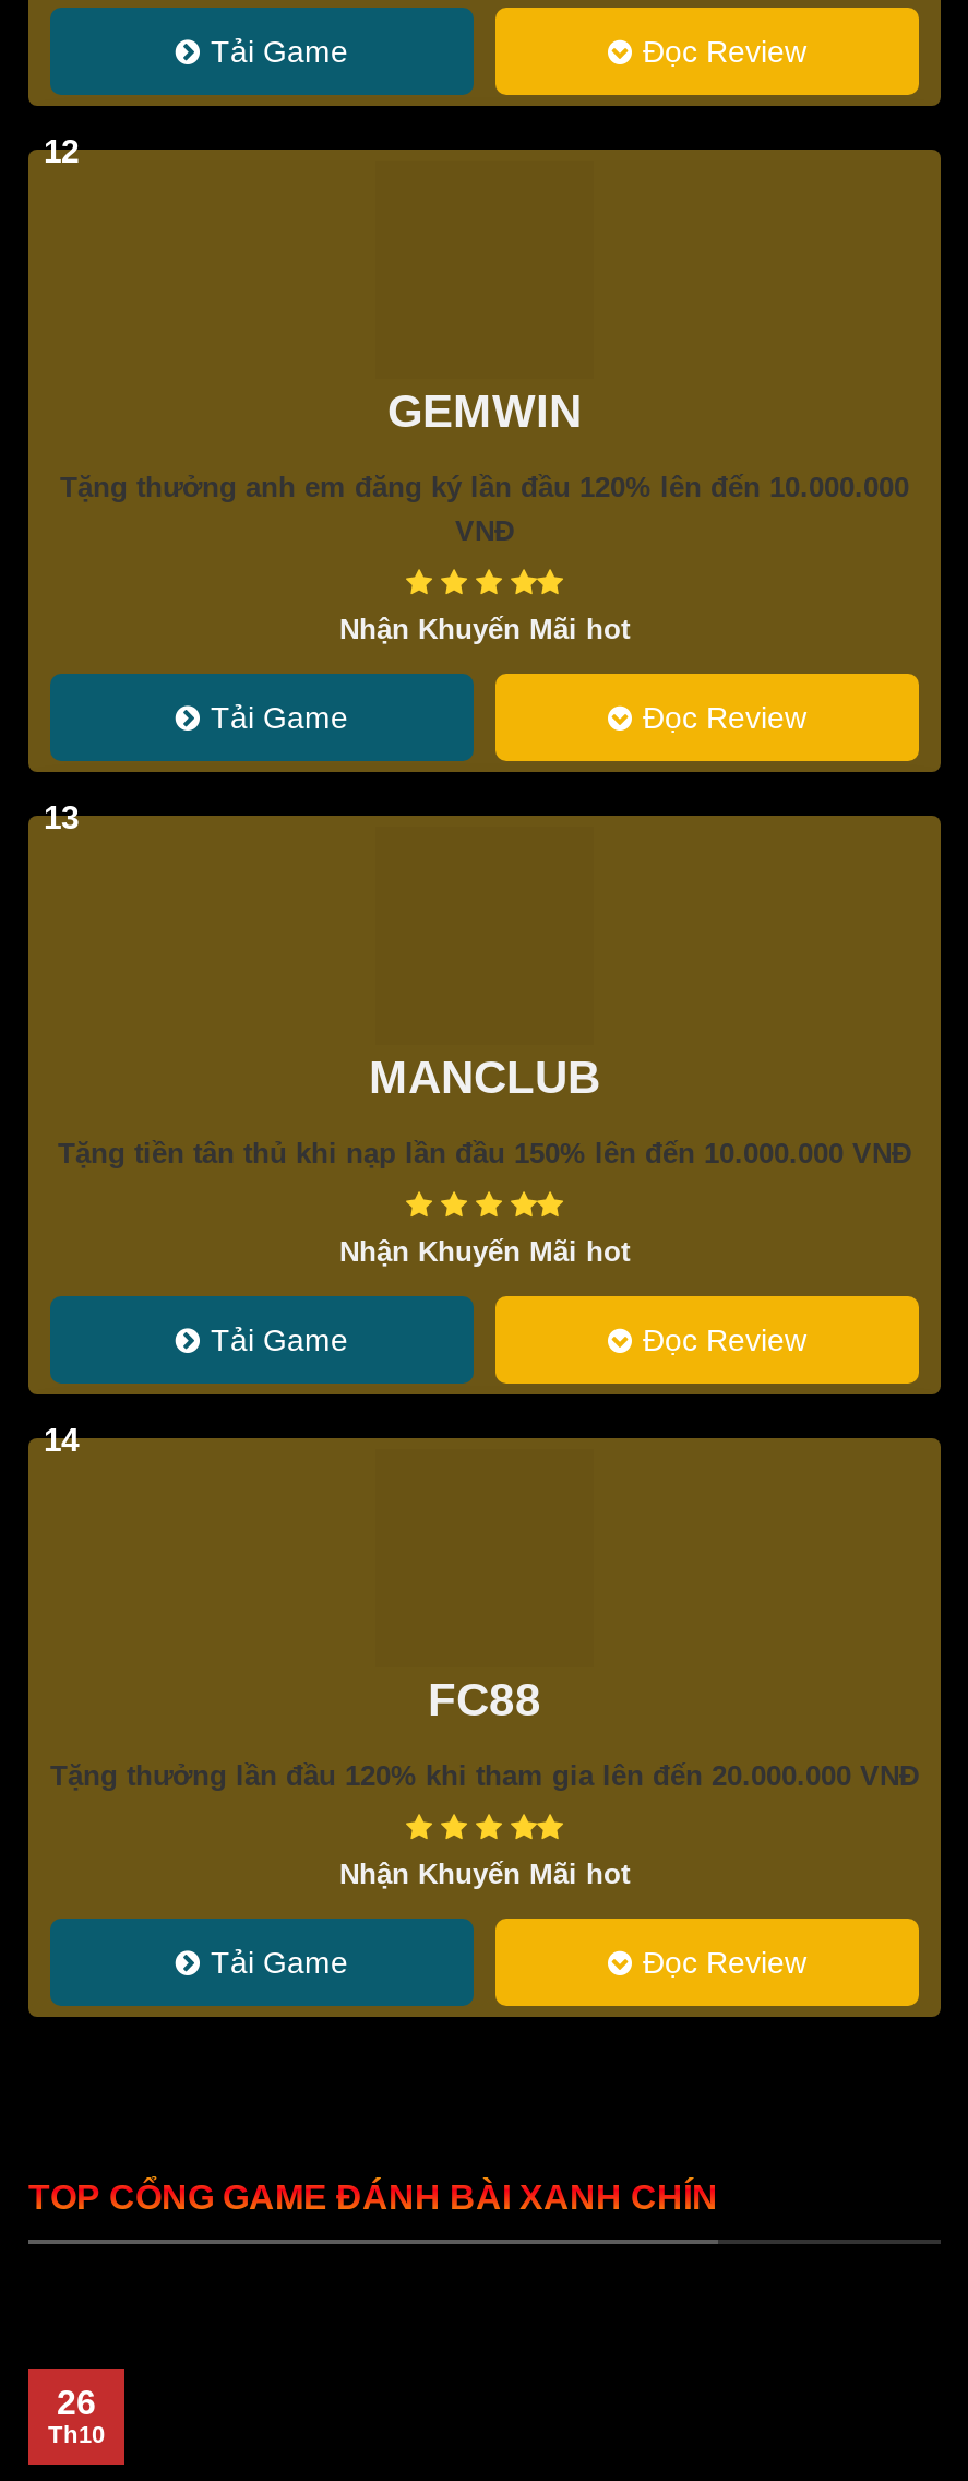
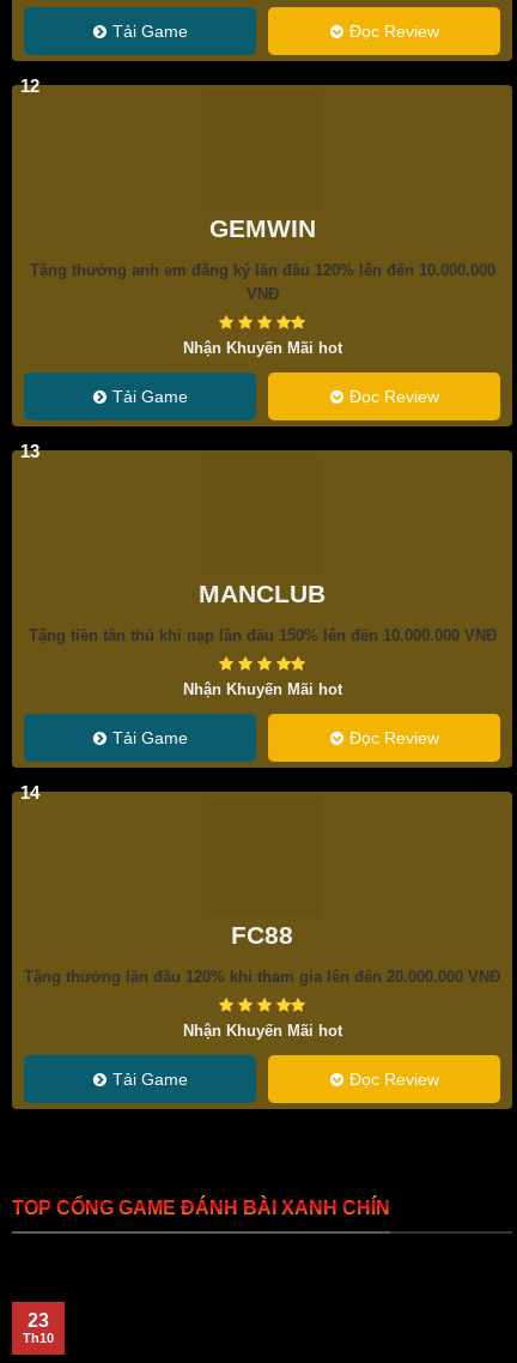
[57,2384,96,2422] 26 -> [28,1311,49,1331] 23

